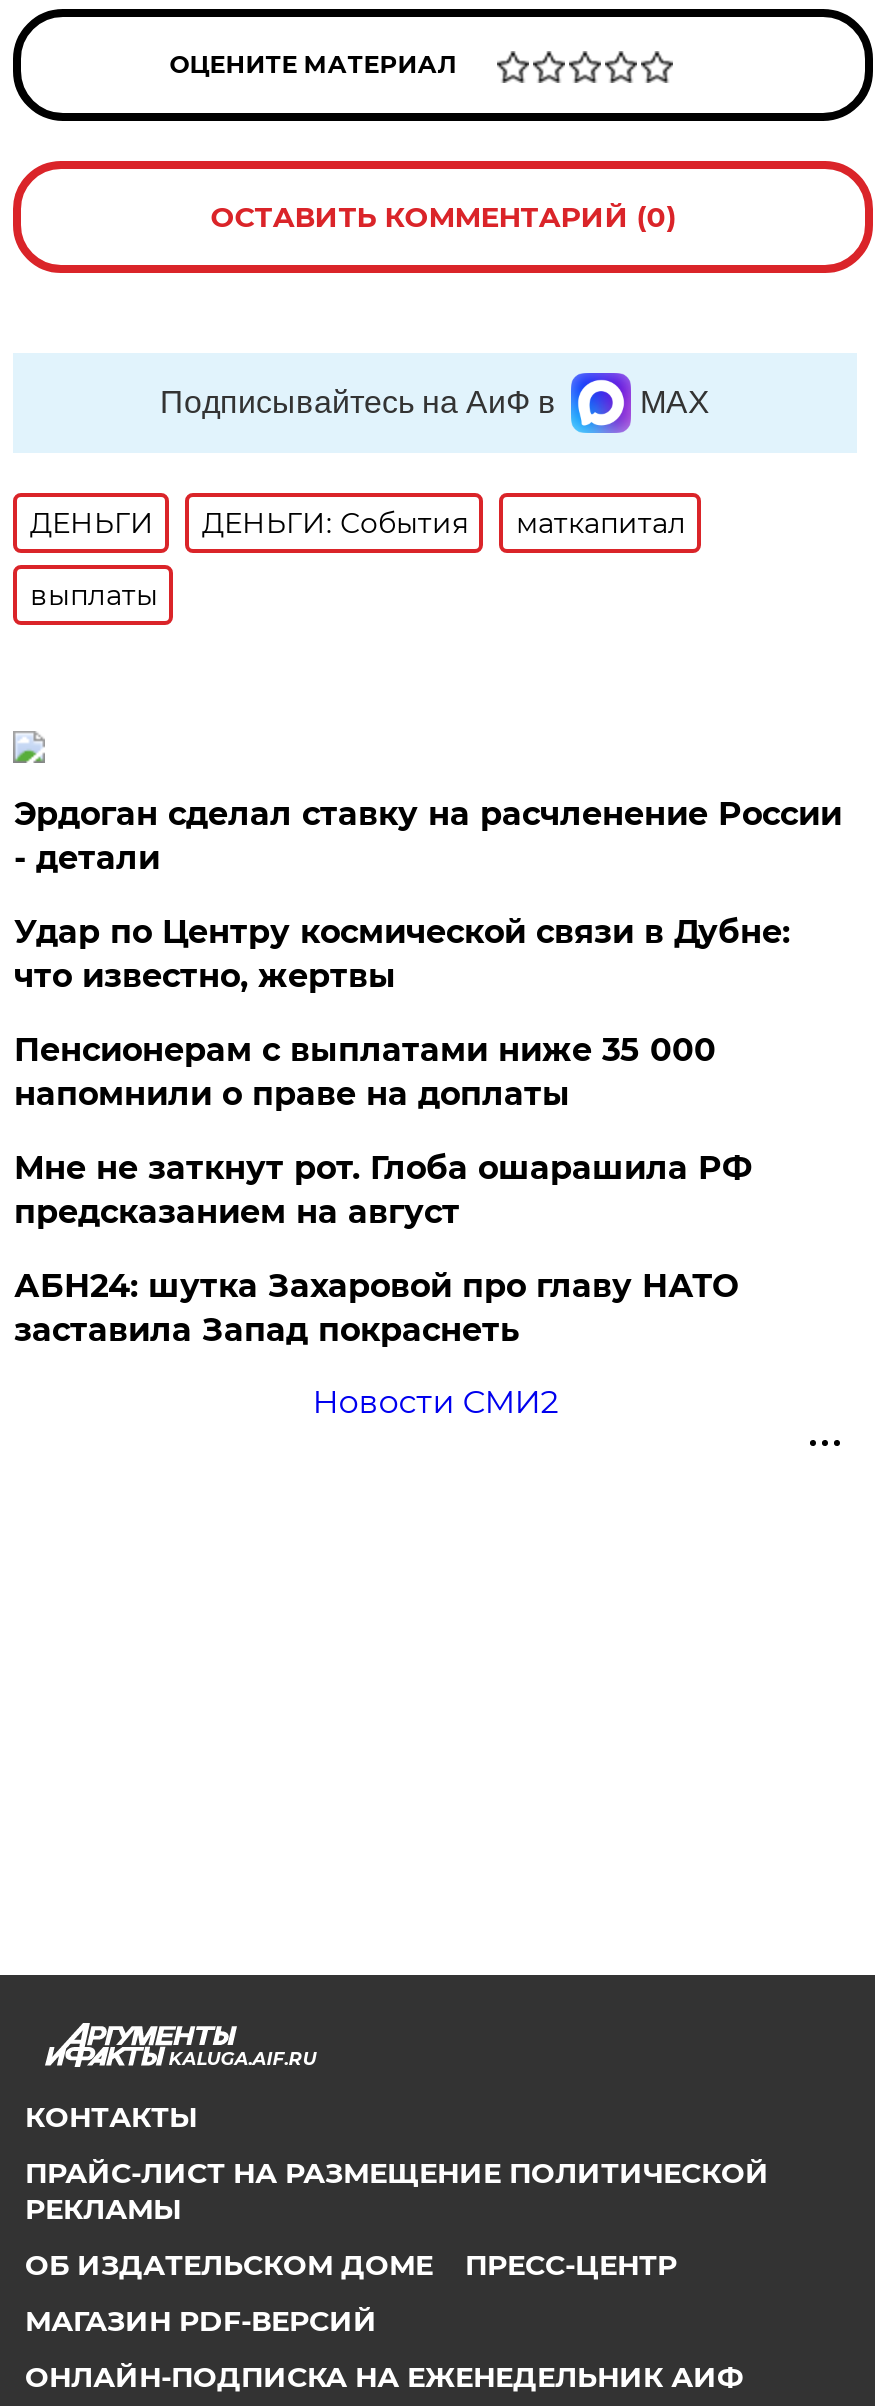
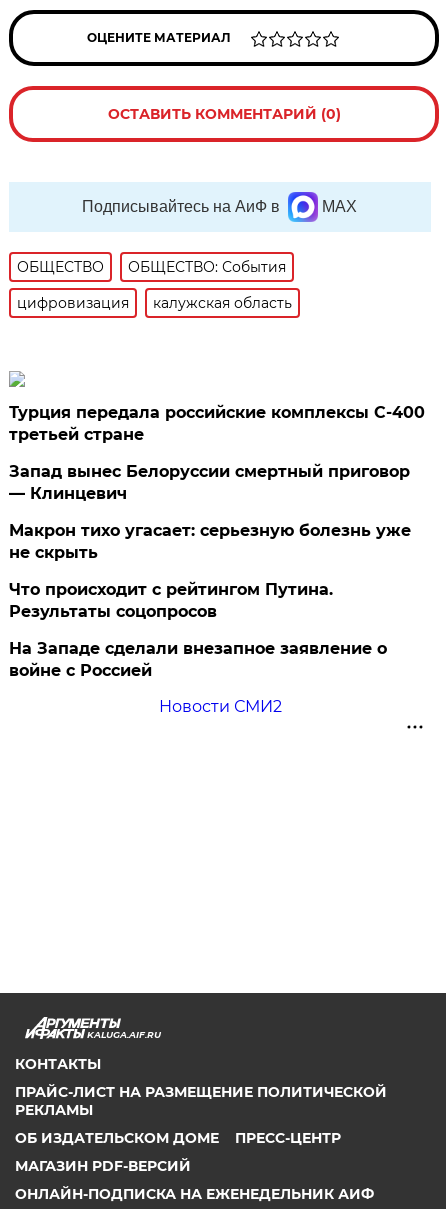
[30,505,686,541] ДЕНЬГИ | ДЕНЬГИ: События | маткапитал -> [17,258,286,276] ОБЩЕСТВО | ОБЩЕСТВО: События
[30,577,158,613] выплаты -> [17,294,292,312] цифровизация | калужская область
[14,795,842,877] Эрдоган сделал ставку на расчленение России | - детали -> [9,403,425,444] Турция передала российские комплексы С-400 | третьей стране
[14,913,790,995] Удар по Центру космической связи в Дубне: | что известно, жертвы -> [9,462,410,503] Запад вынес Белоруссии смертный приговор | — Клинцевич
[14,1031,716,1113] Пенсионерам с выплатами ниже 35 000 | напомнили о праве на доплаты -> [9,521,411,562] Макрон тихо угасает: серьезную болезнь уже | не скрыть
[14,1149,752,1231] Мне не заткнут рот. Глоба ошарашила РФ | предсказанием на август -> [9,580,333,621] Что происходит с рейтингом Путина. | Результаты соцопросов
[14,1267,738,1349] АБН24: шутка Захаровой про главу НАТО | заставила Запад покраснеть -> [9,639,387,680] На Западе сделали внезапное заявление о | войне с Россией

